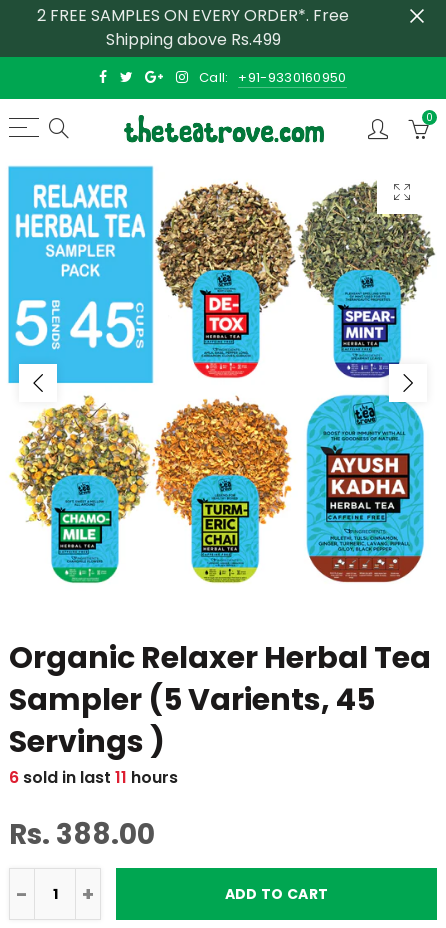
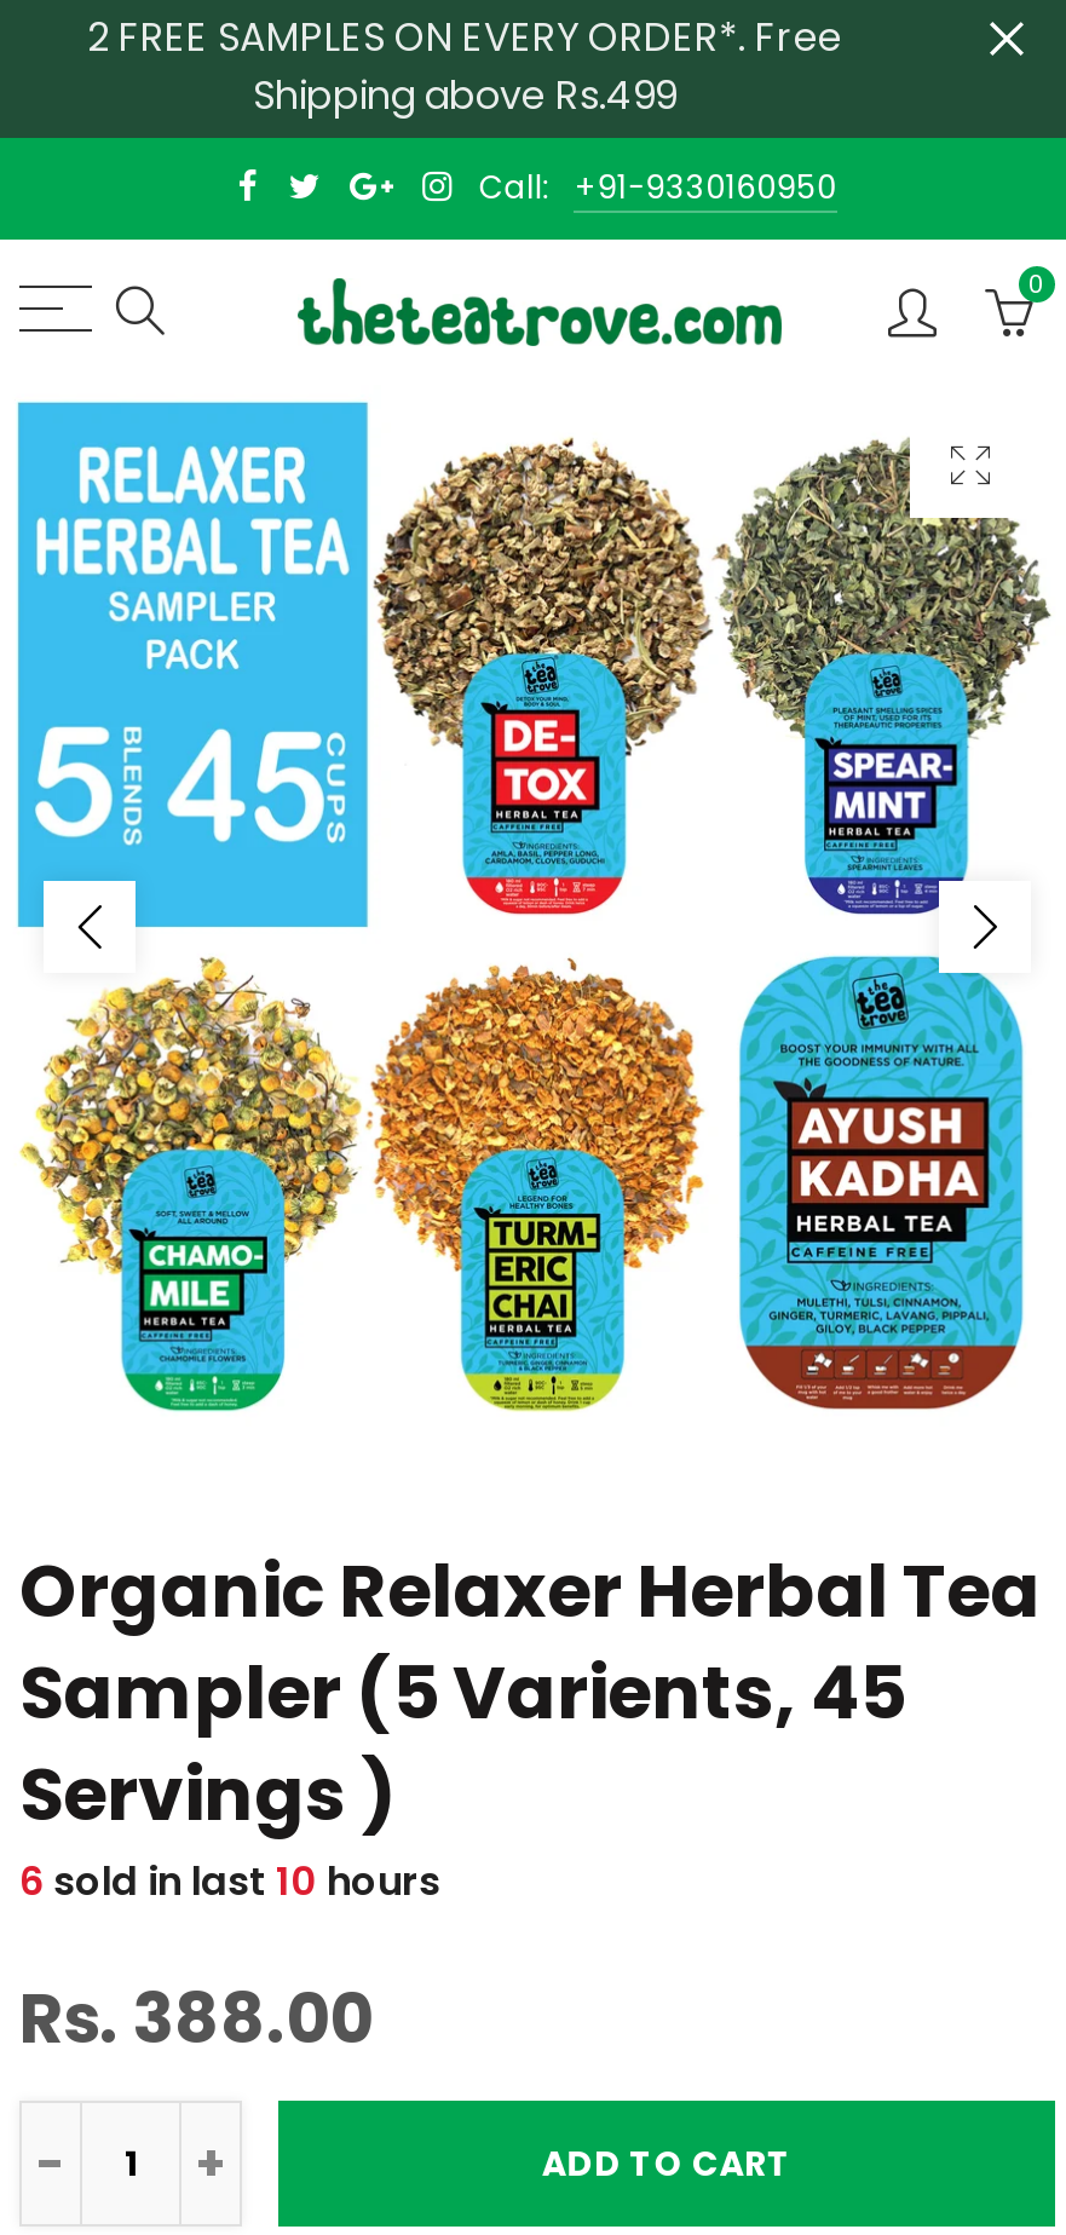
[9,766,178,789] 6 sold in last 11 hours -> [19,1854,440,1909] 6 sold in last 10 hours

